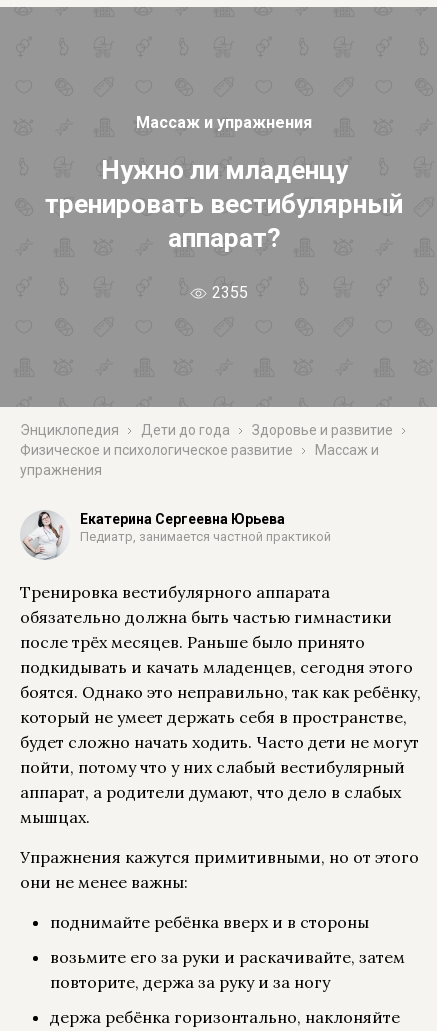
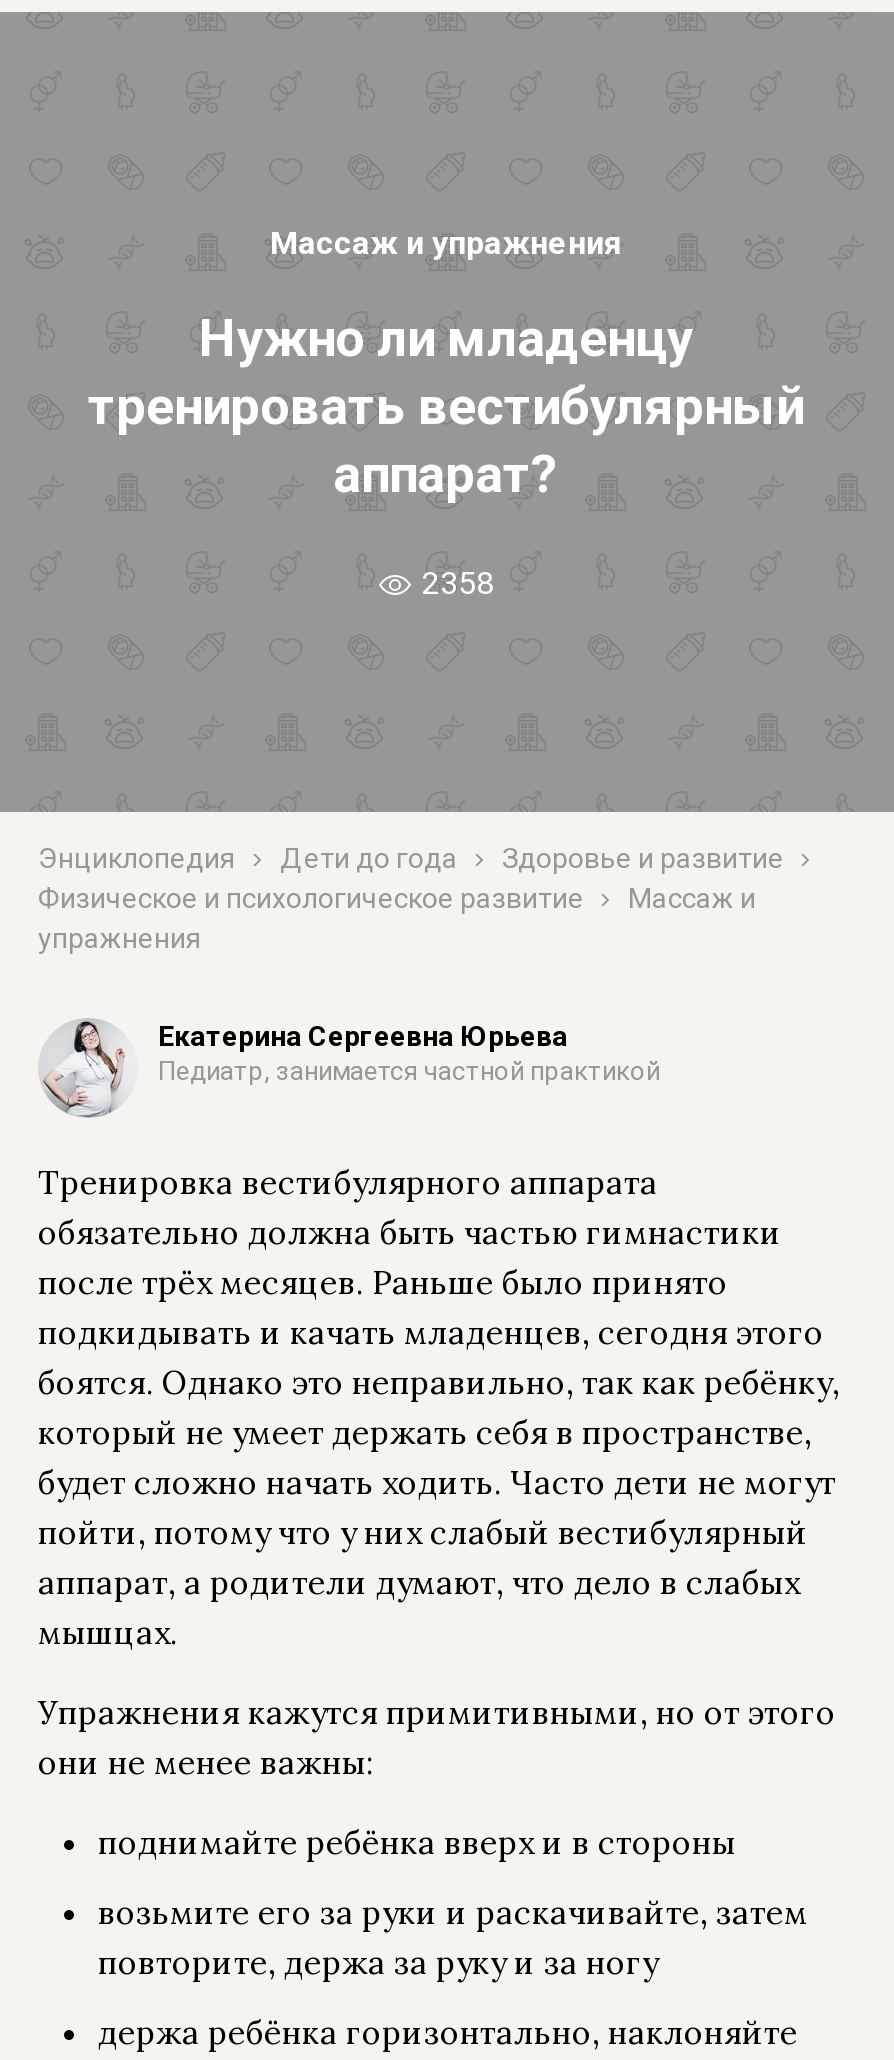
[212,283,248,302] 2355 -> [422,564,494,602] 2358

